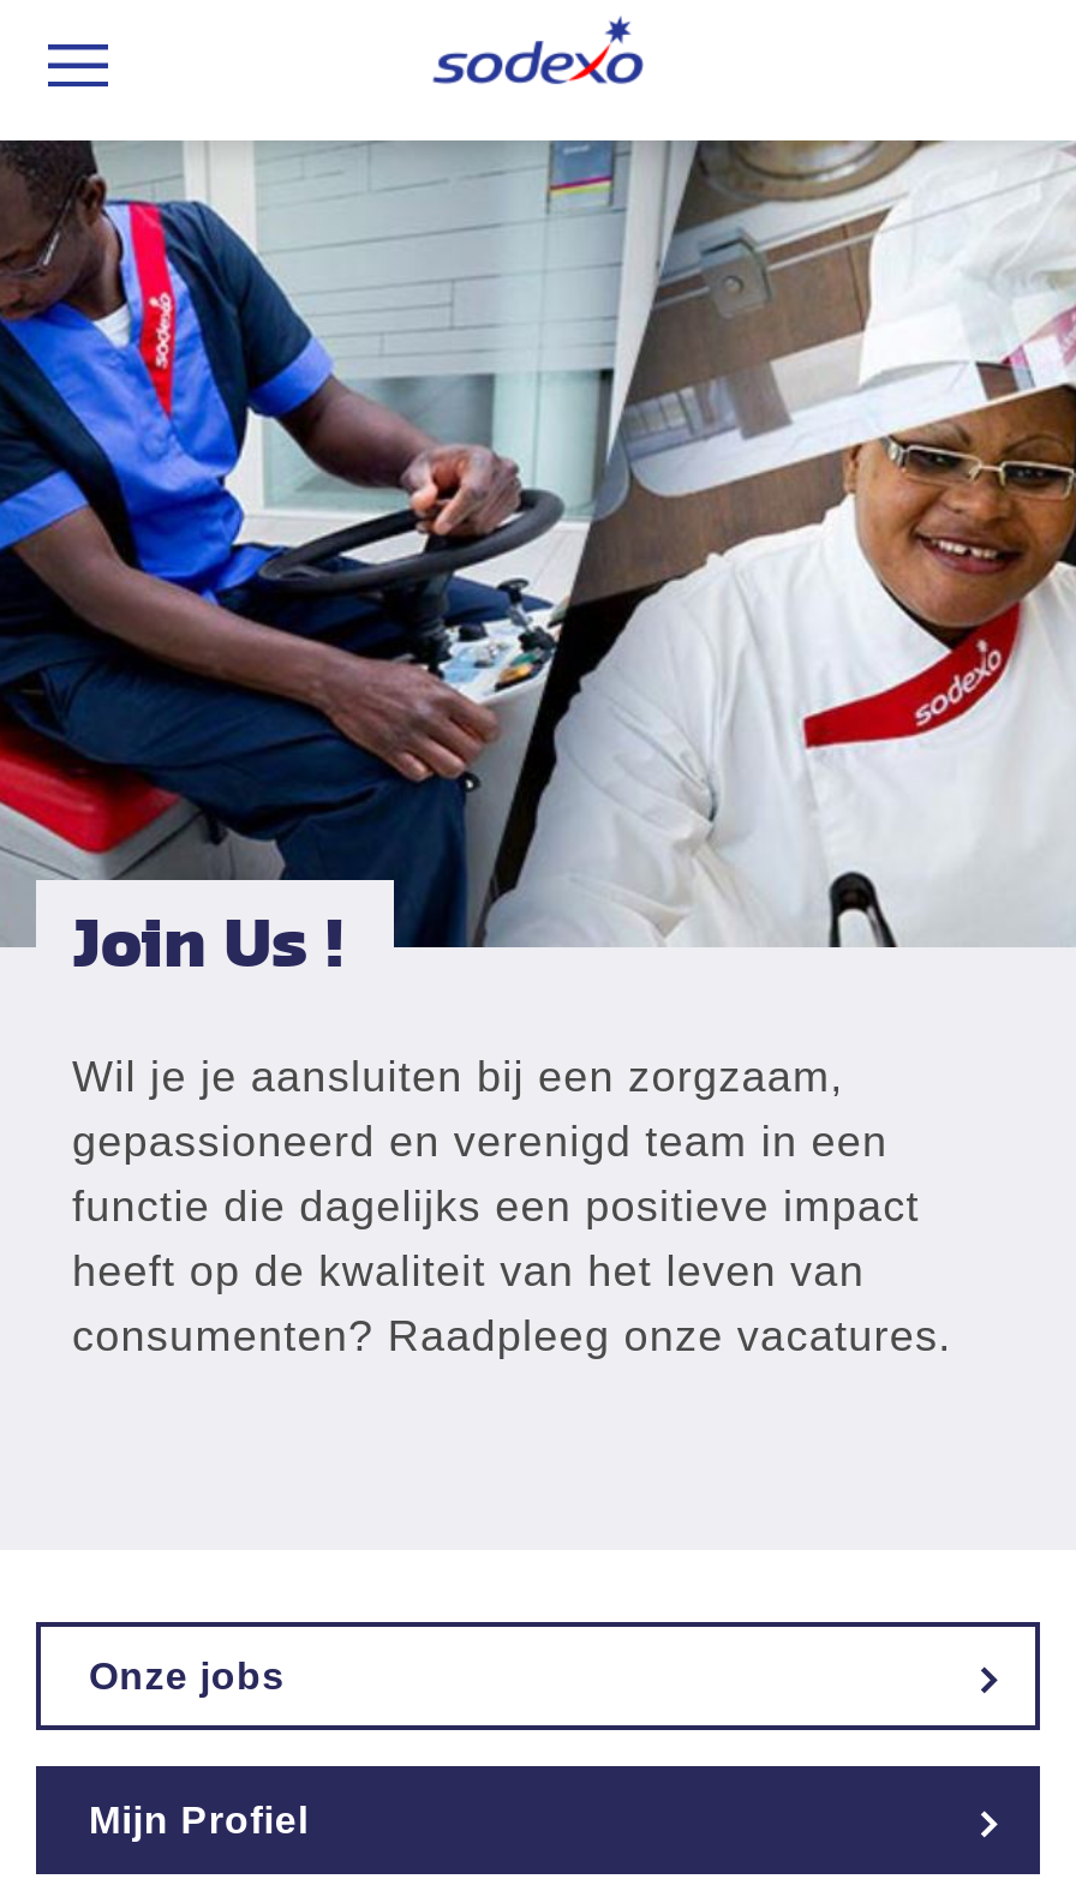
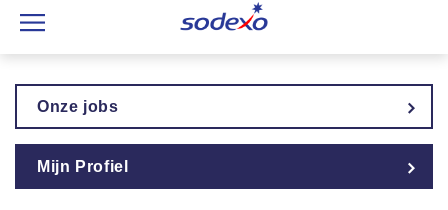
[7,138,1069,1360] [image] | Join Us ! | Wil je je aansluiten bij een zorgzaam, | gepassioneerd en verenigd team in een | functie die dagelijks een positieve impact | heeft op de kwaliteit van het leven van | consumenten? Raadpleeg onze vacatures. -> none

